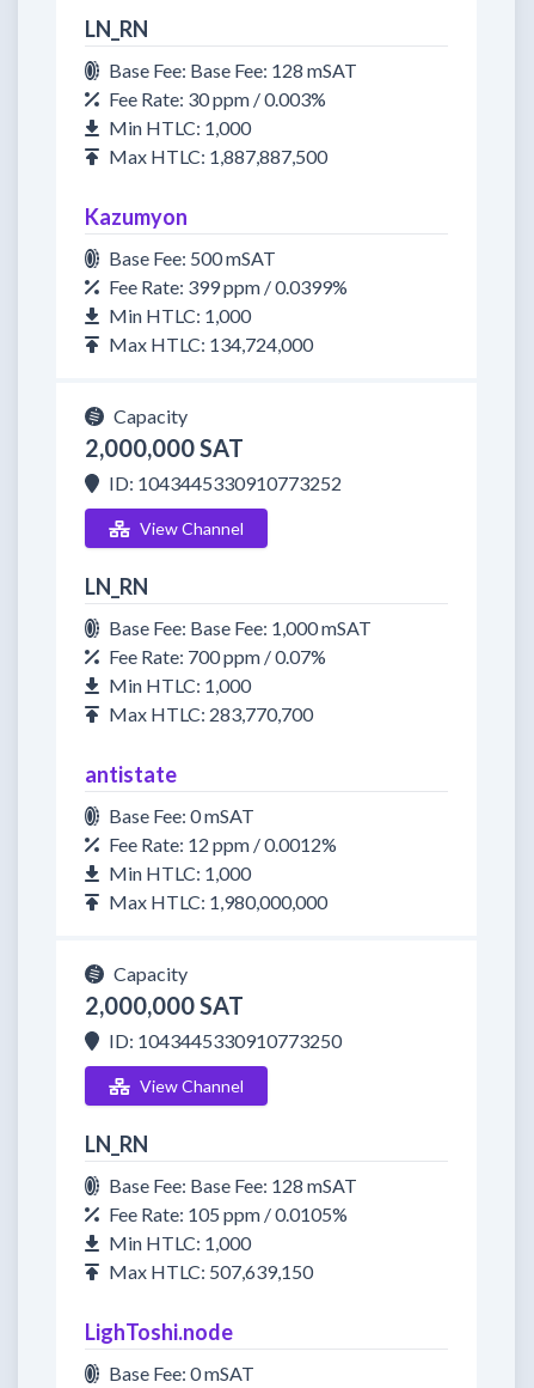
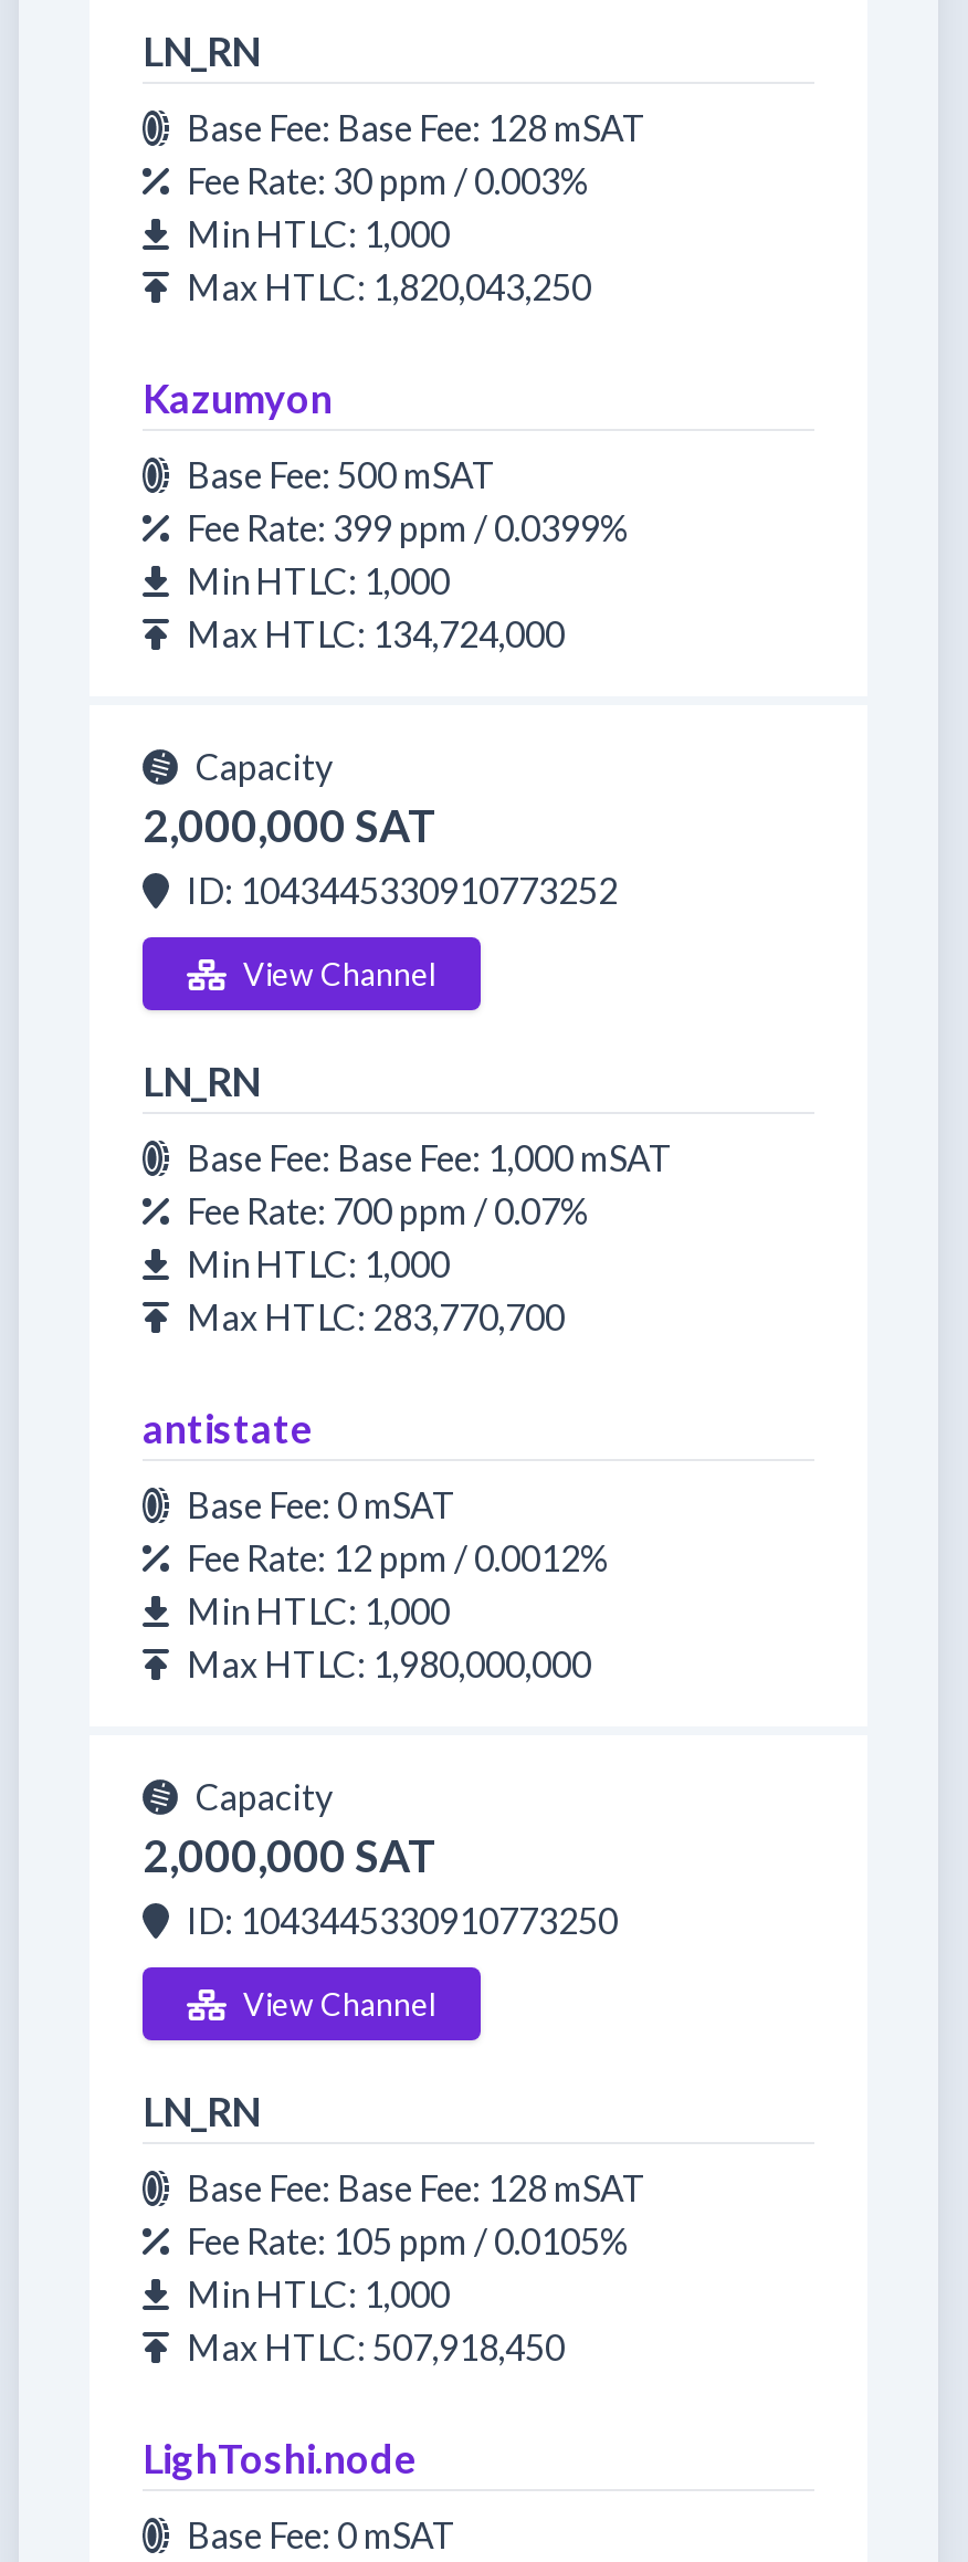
[109,145,327,168] Max HTLC: 1,887,887,500 -> [187,265,591,307] Max HTLC: 1,820,043,250
[109,1260,313,1283] Max HTLC: 507,639,150 -> [187,2325,565,2367] Max HTLC: 507,918,450

